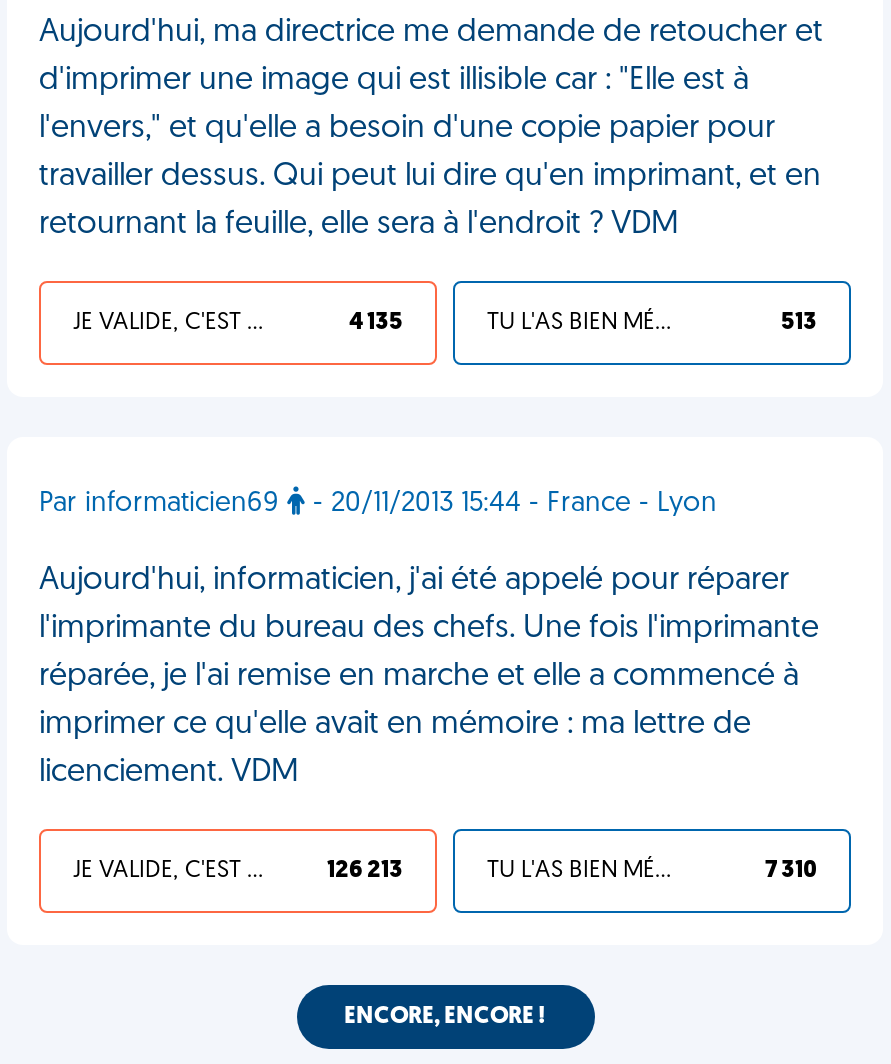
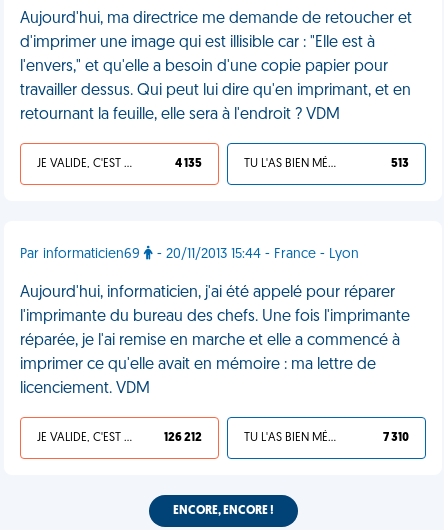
[327,859,403,883] 126 213 -> [164,432,202,444] 126 212

